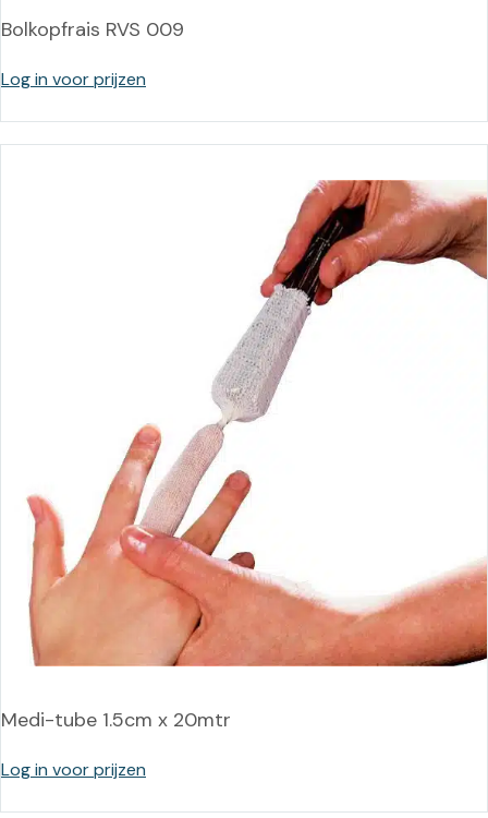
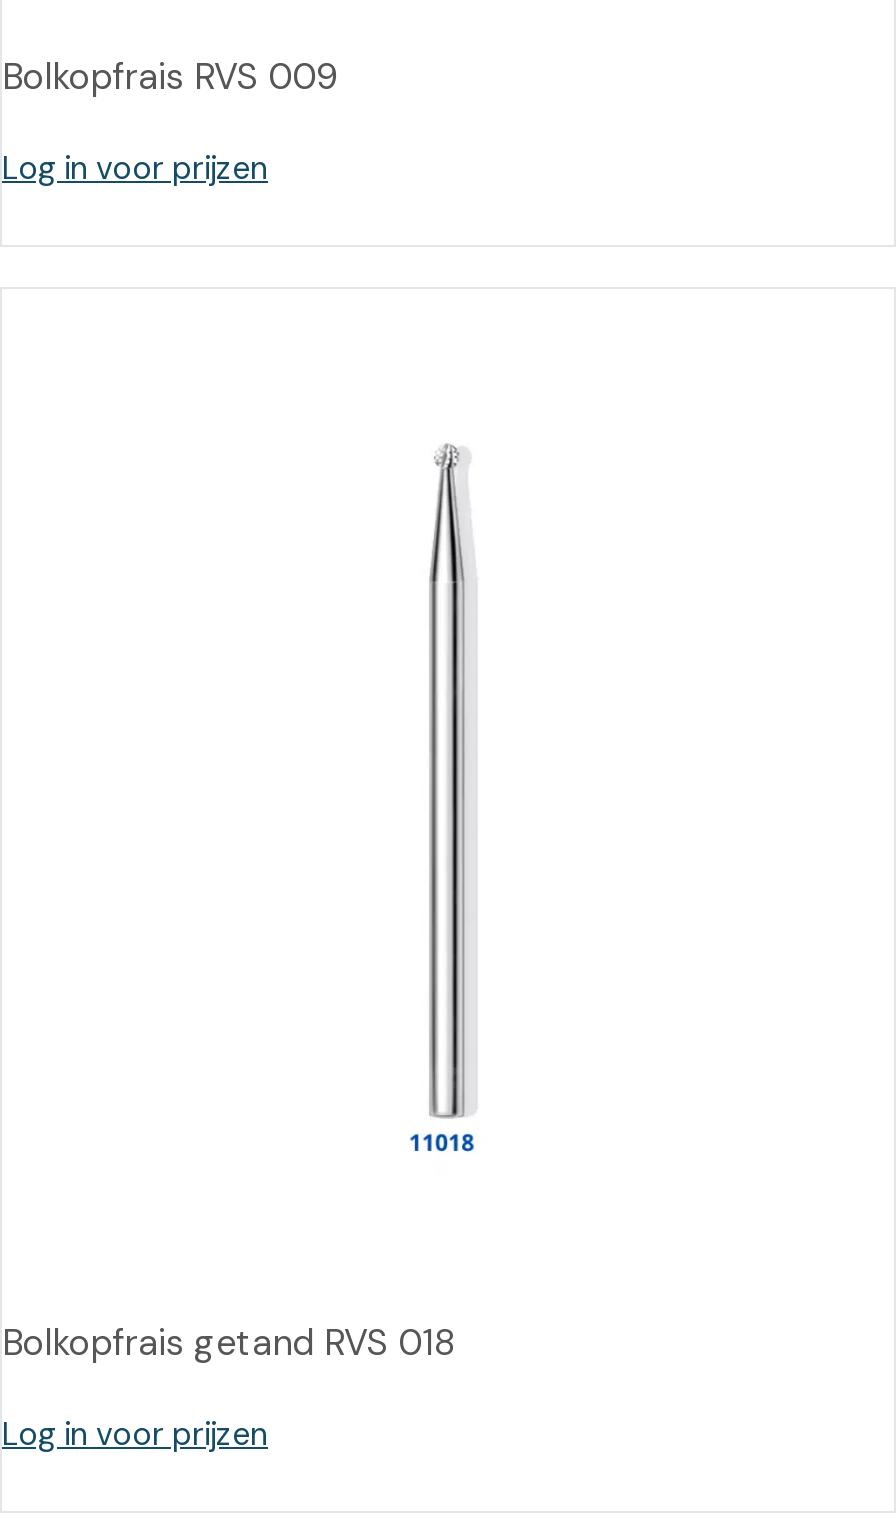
[26,179,485,667] [image] -> none
[1,707,231,733] Medi-tube 1.5cm x 20mtr -> [2,1319,456,1367] Bolkopfrais getand RVS 018

